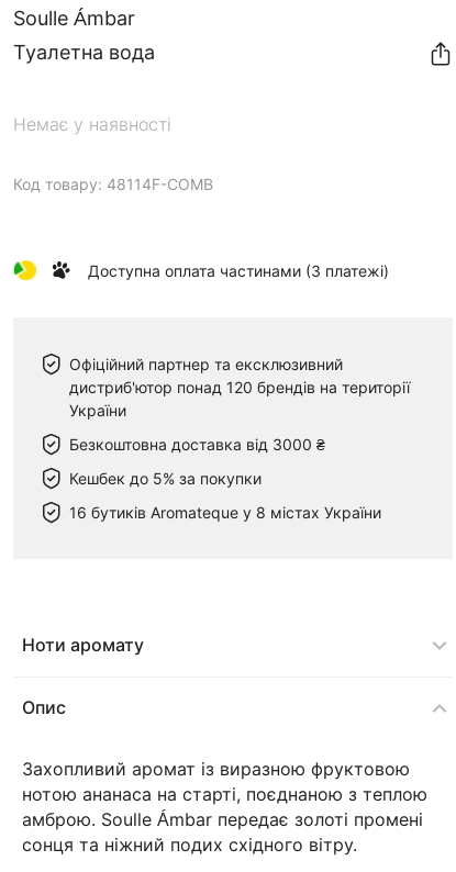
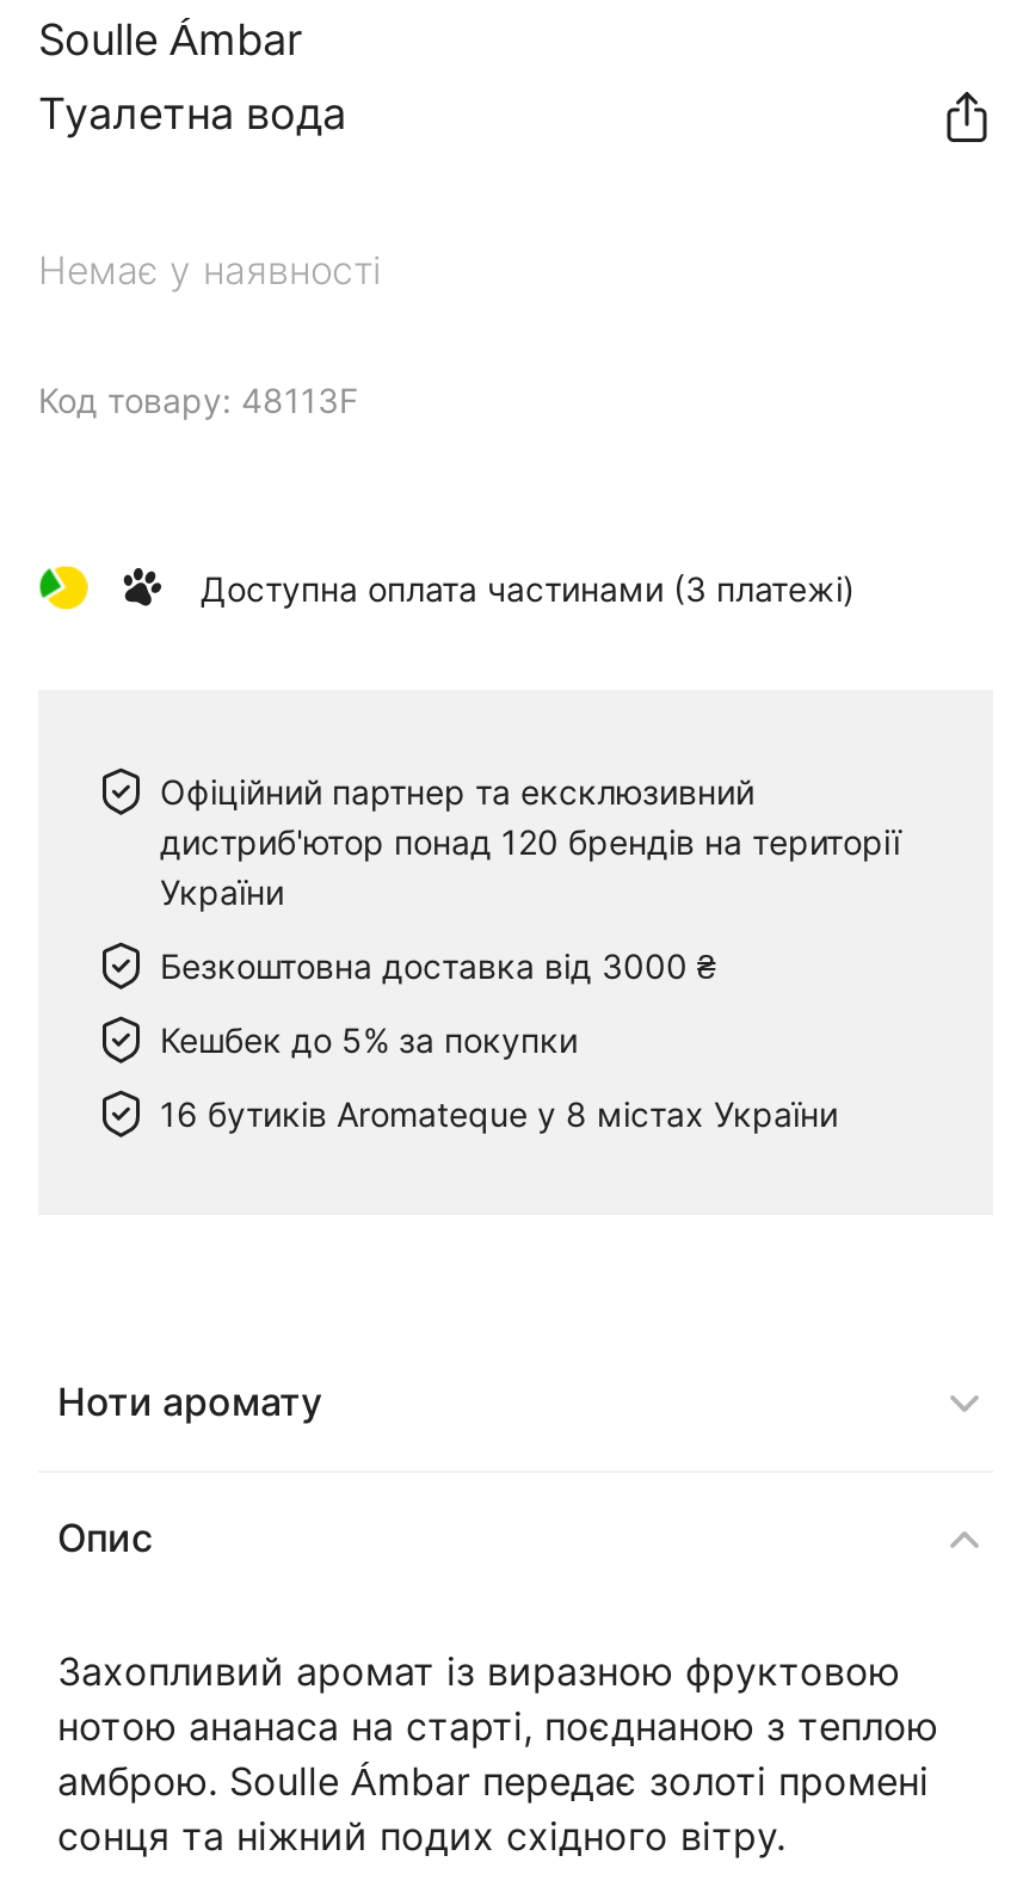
[13,175,213,193] Код товару: 48114F-COMB -> [38,380,358,420] Код товару: 48113F

